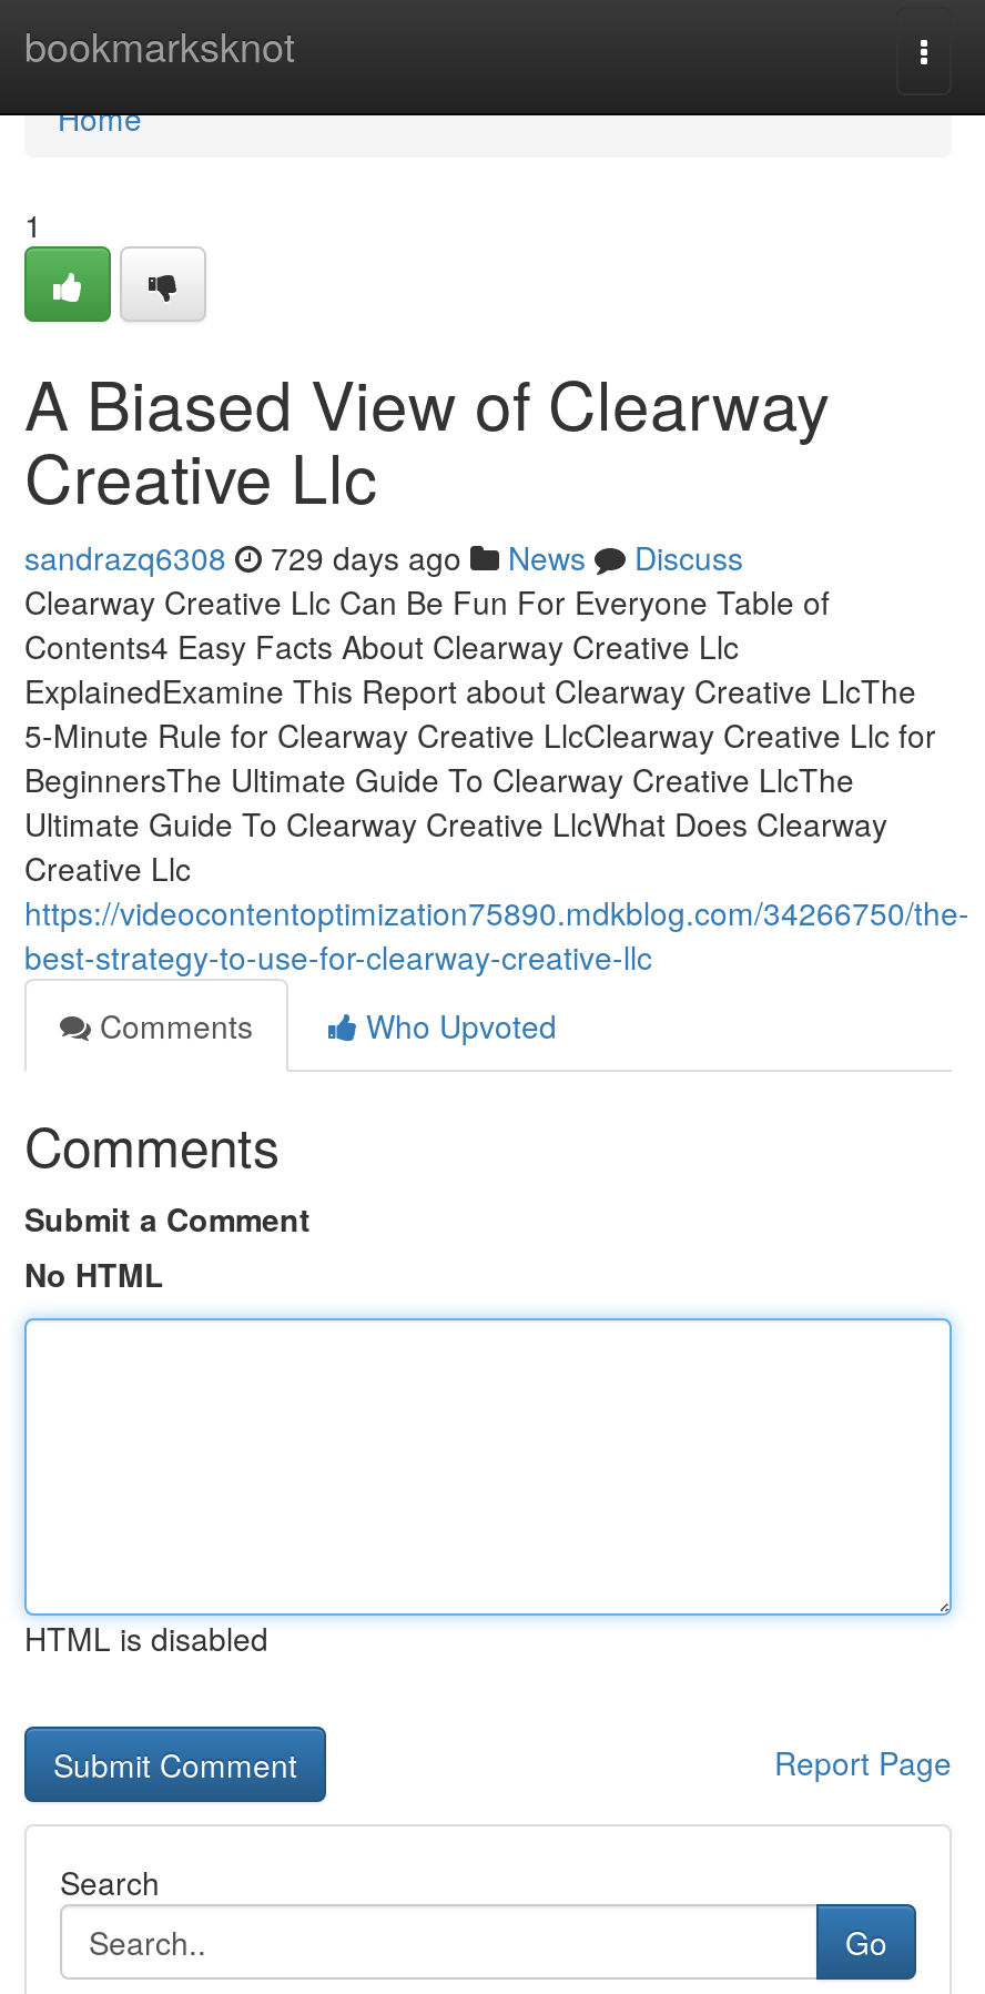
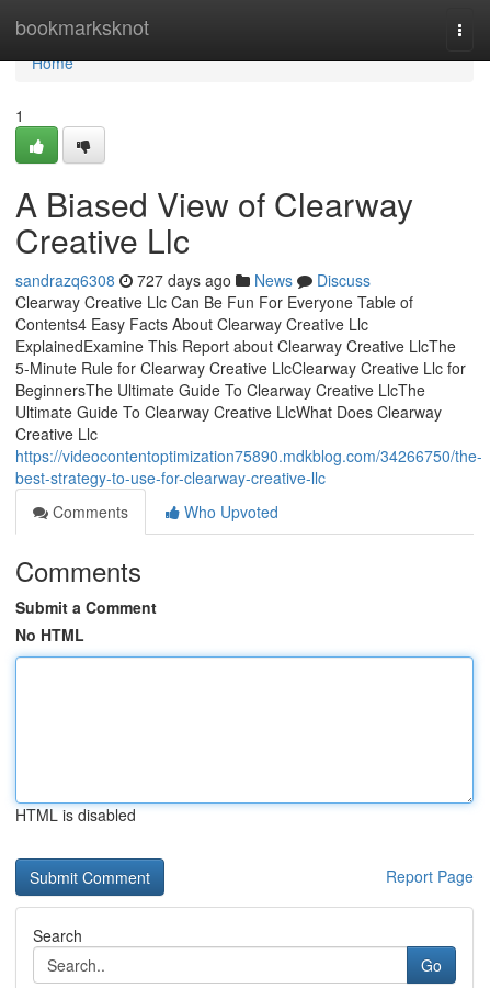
[24,535,743,579] sandrazq6308 729 days ago News Discuss -> [15,269,371,291] sandrazq6308 727 days ago News Discuss

